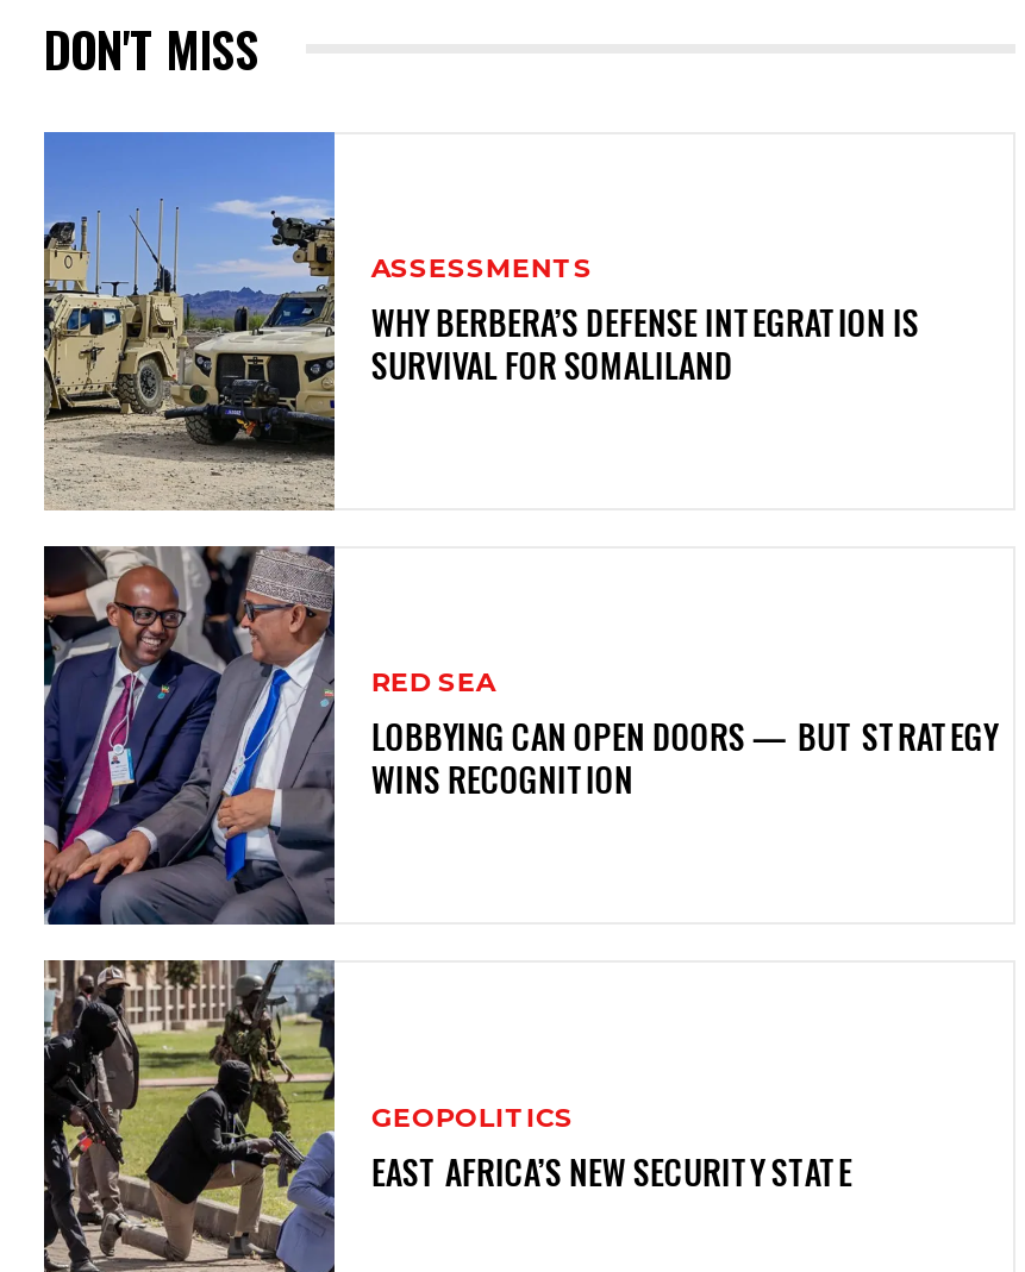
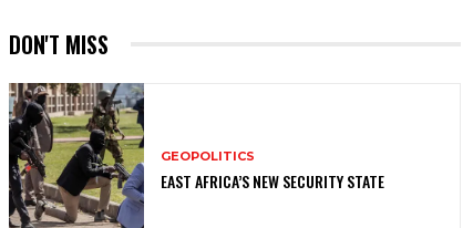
[42,130,919,513] [image] | ASSESSMENTS | WHY BERBERA’S DEFENSE INTEGRATION IS | SURVIVAL FOR SOMALILAND -> none
[42,544,997,927] [image] | RED SEA | LOBBYING CAN OPEN DOORS — BUT STRATEGY | WINS RECOGNITION -> none

